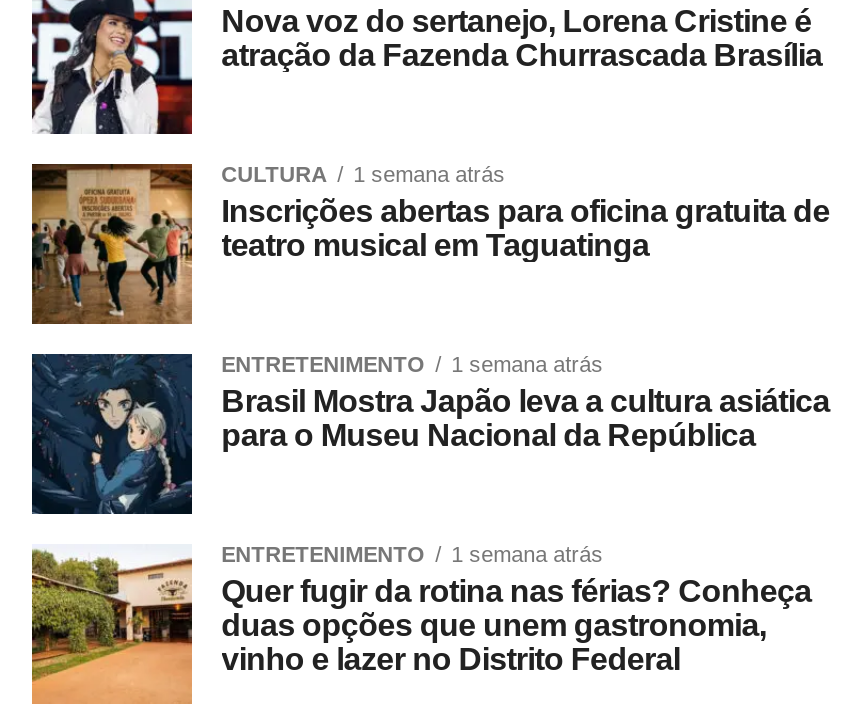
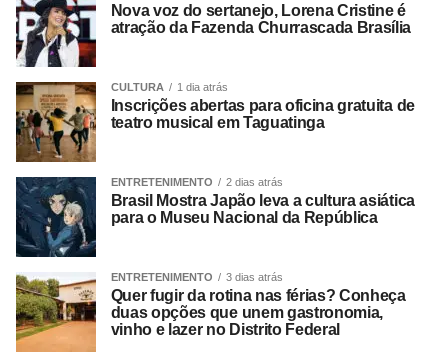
[221,162,505,186] CULTURA 1 semana atrás -> [111,81,228,93] CULTURA 1 dia atrás
[221,352,603,376] ENTRETENIMENTO 1 semana atrás -> [111,176,283,188] ENTRETENIMENTO 2 dias atrás
[221,542,603,566] ENTRETENIMENTO 1 semana atrás -> [111,271,283,283] ENTRETENIMENTO 3 dias atrás

